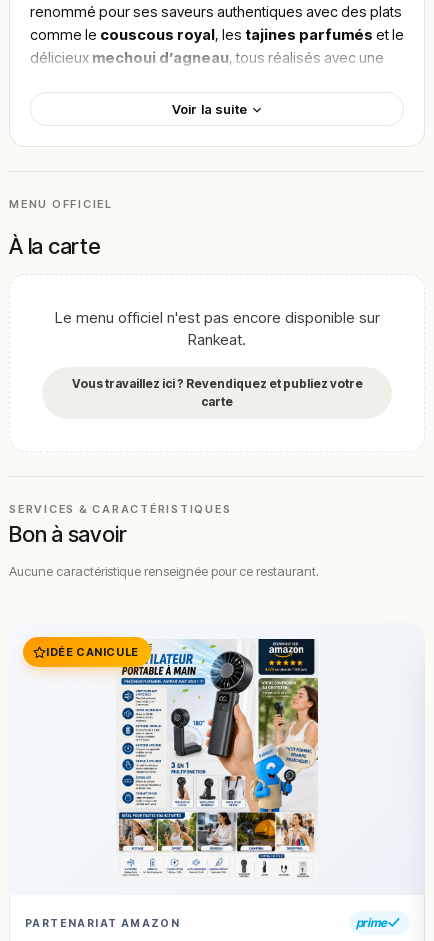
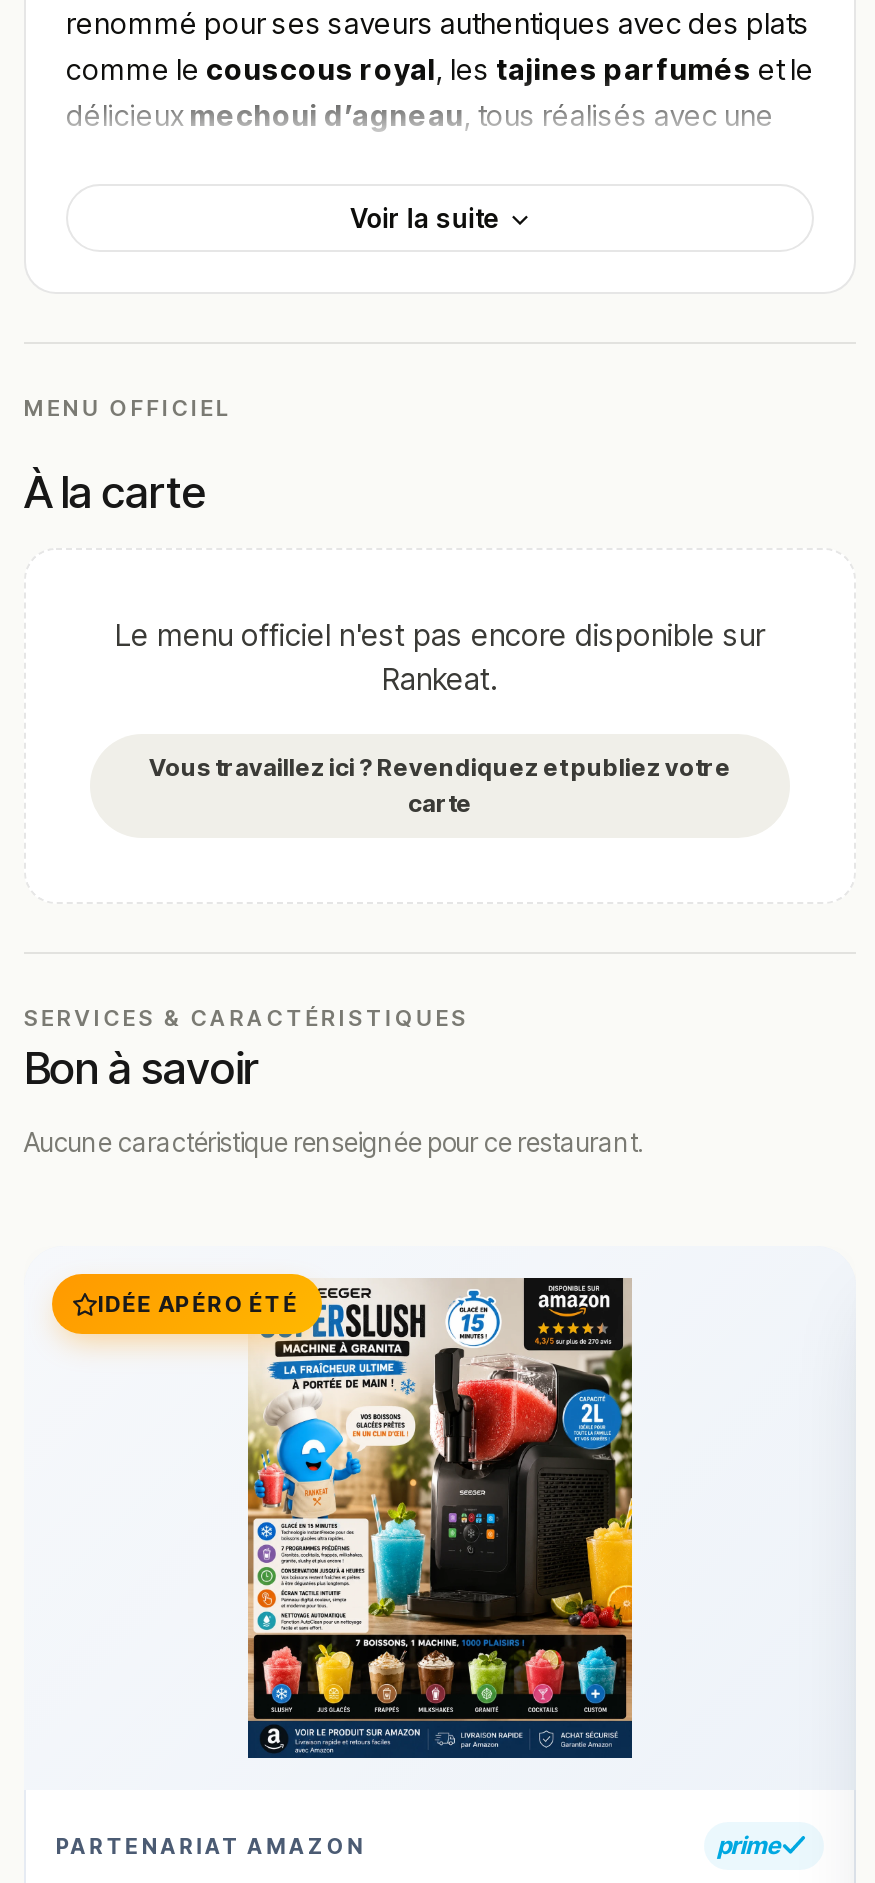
[46,637,319,879] [image] | IDÉE CANICULE -> [98,1272,642,1760] [image] | IDÉE APÉRO ÉTÉ

